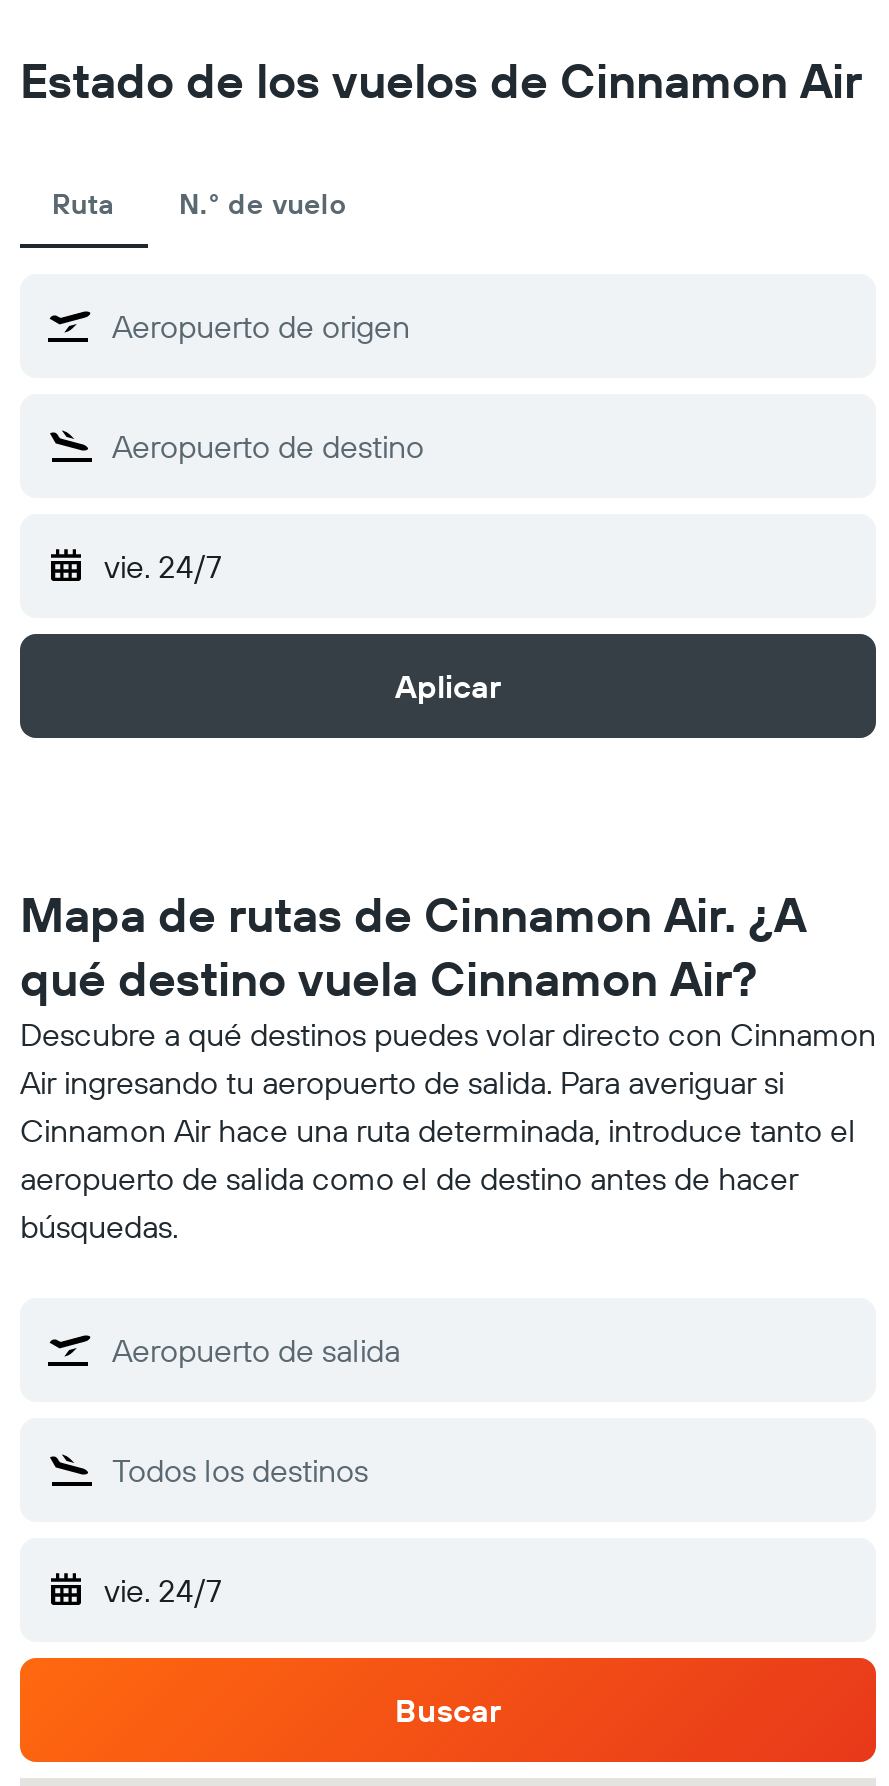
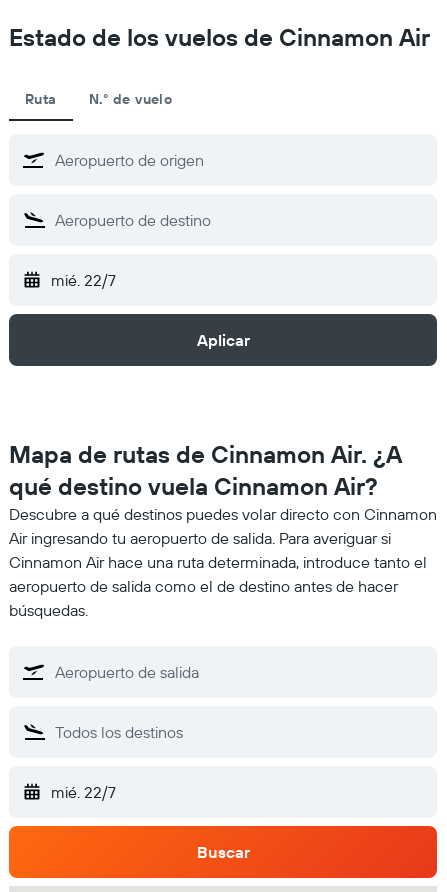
[104,546,222,586] vie. 24/7 -> [51,270,116,290] mié. 22/7
[104,1570,222,1610] vie. 24/7 -> [51,782,116,802] mié. 22/7

